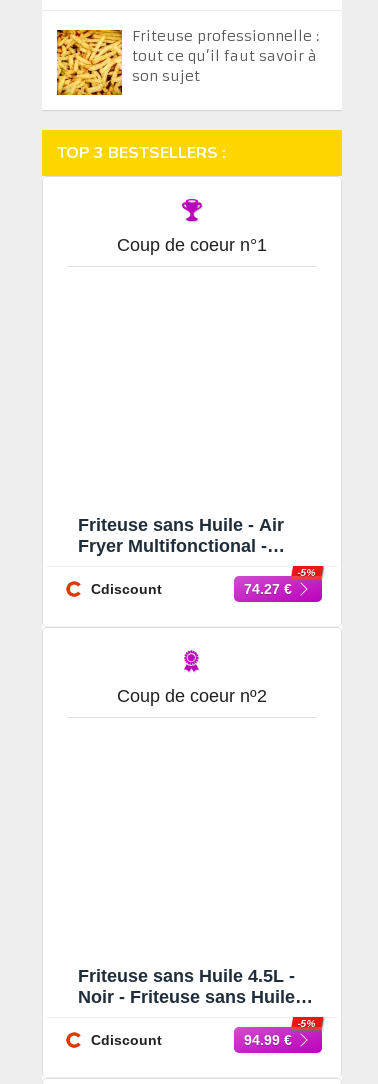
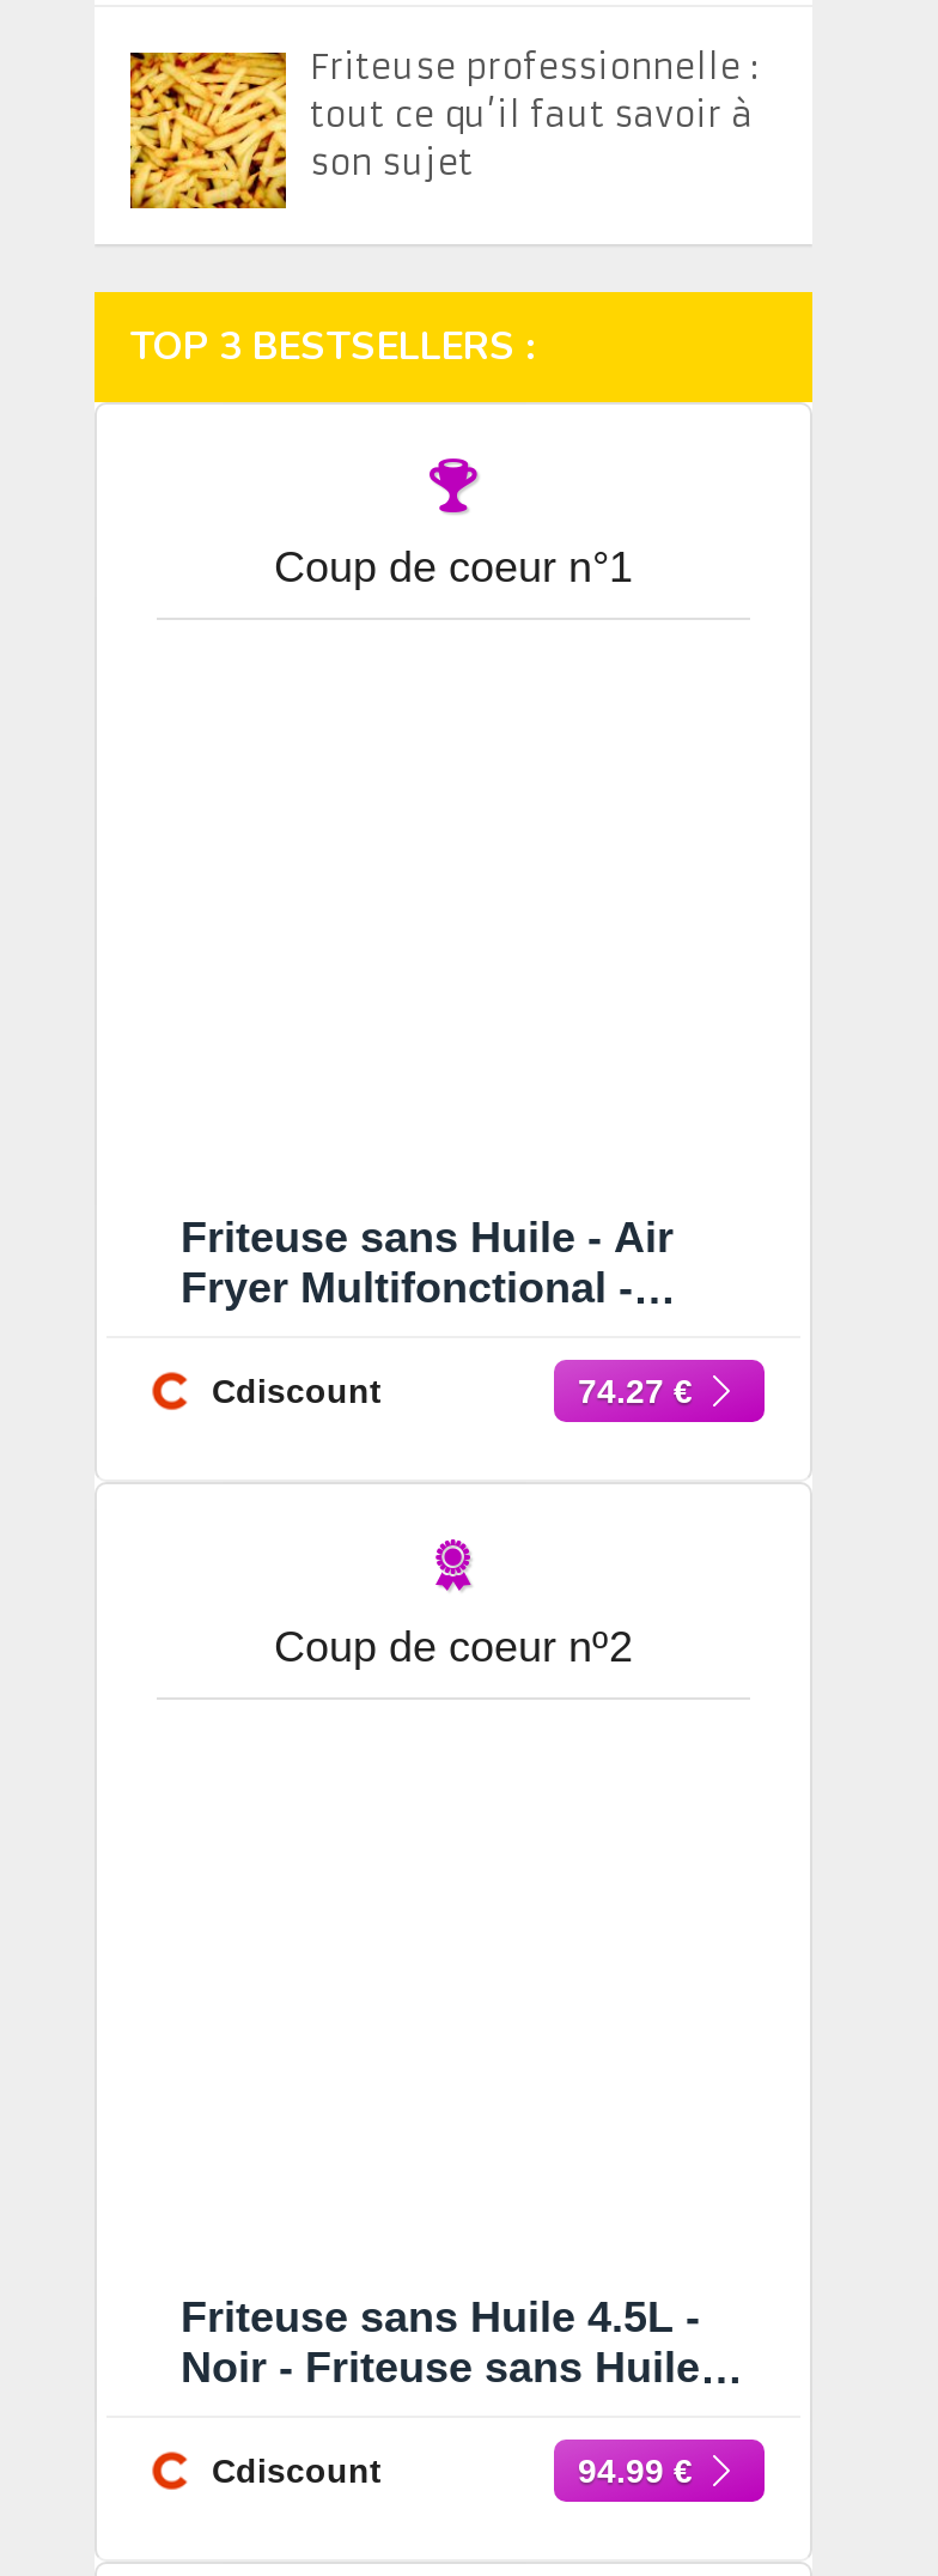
[297,567,317,578] -5% -> none
[297,1018,317,1029] -5% -> none

